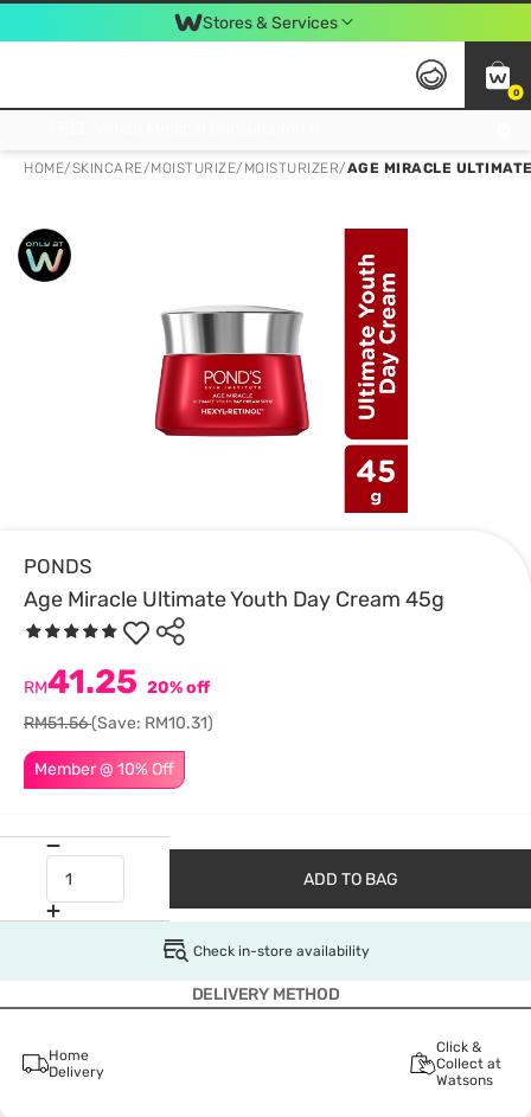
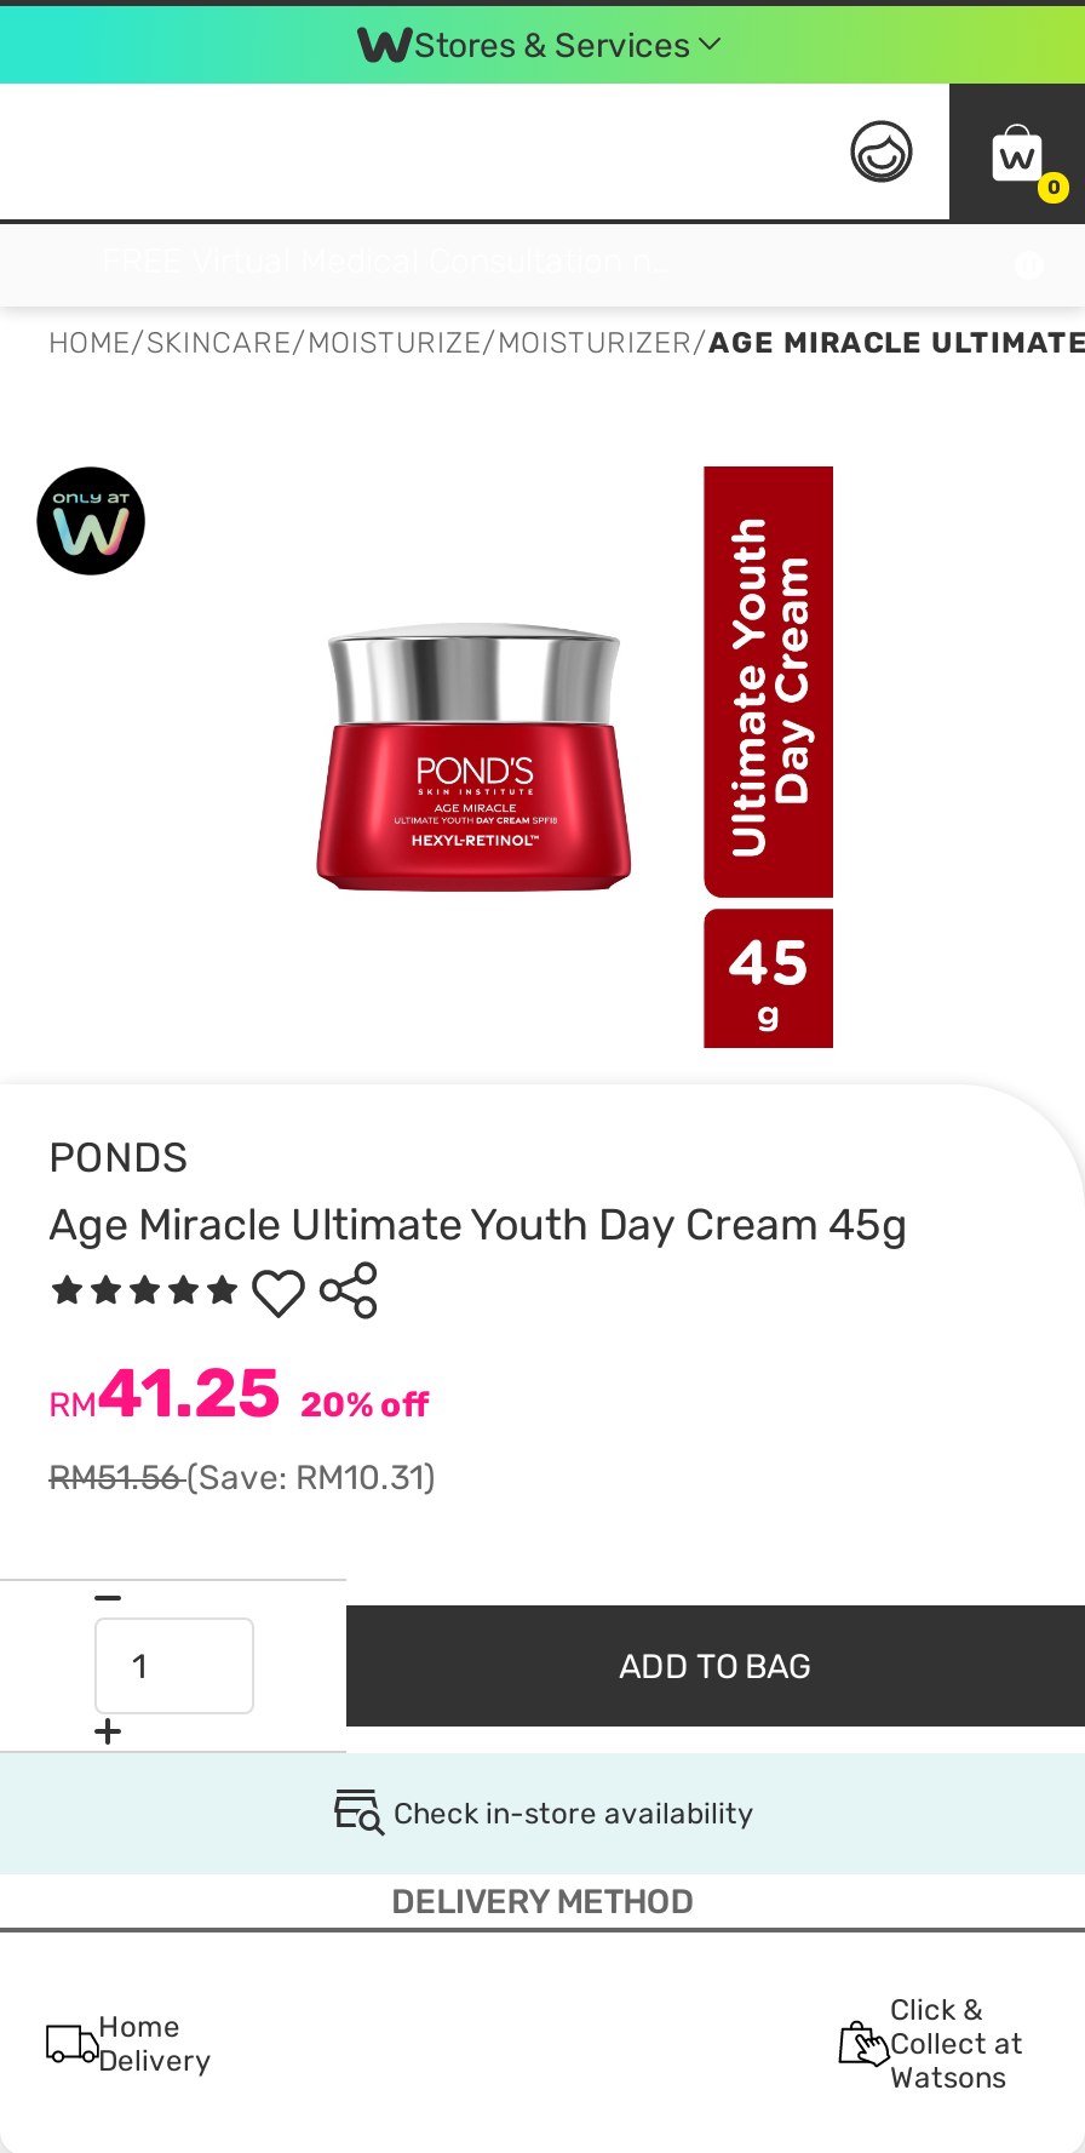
[34,759,174,779] Member @ 10% Off -> none

